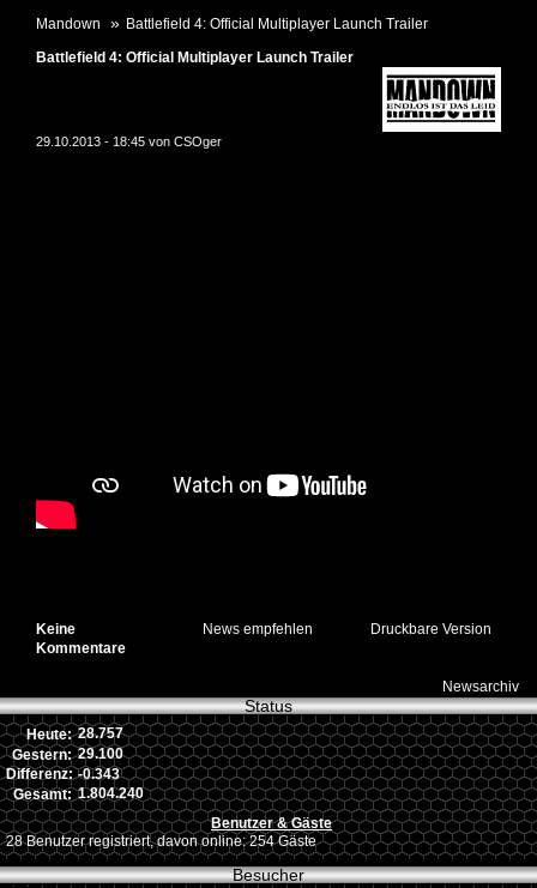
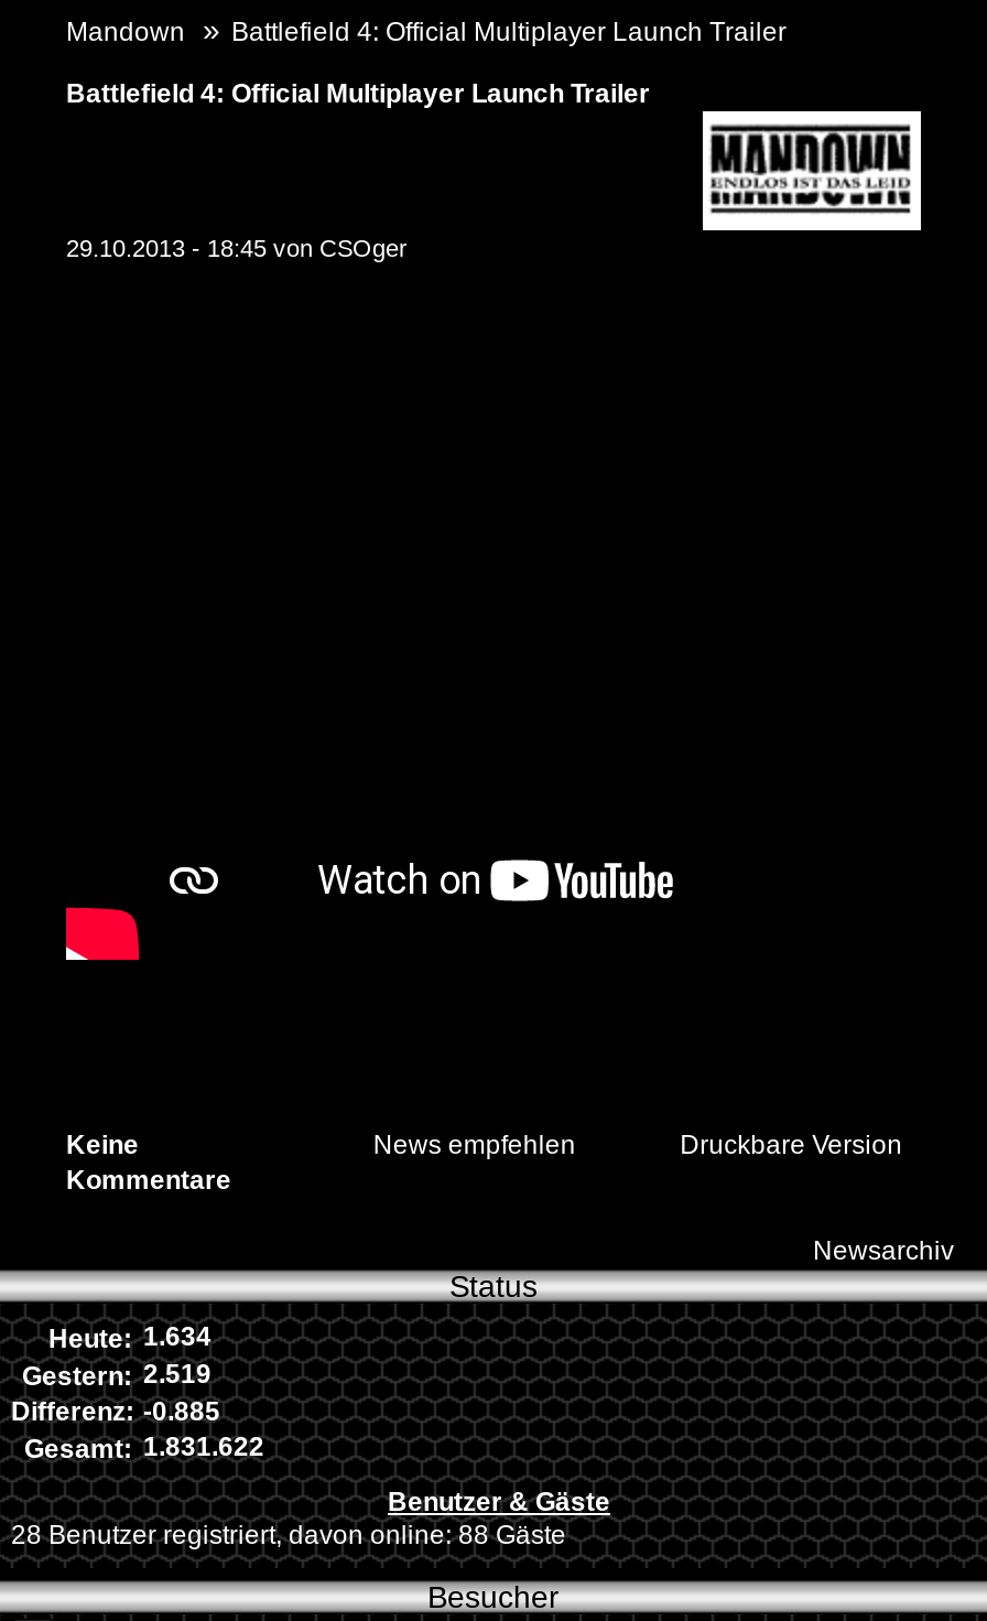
[26,725,123,743] Heute: 28.757 -> [48,1321,211,1354] Heute: 1.634
[12,745,123,763] Gestern: 29.100 -> [22,1358,211,1391] Gestern: 2.519
[6,765,120,783] Differenz: -0.343 -> [11,1396,220,1428] Differenz: -0.885
[13,786,144,803] Gesamt: 1.804.240 -> [24,1433,264,1465] Gesamt: 1.831.622
[6,833,316,850] 28 Benutzer registriert, davon online: 254 Gäste -> [11,1520,566,1551] 28 Benutzer registriert, davon online: 88 Gäste

